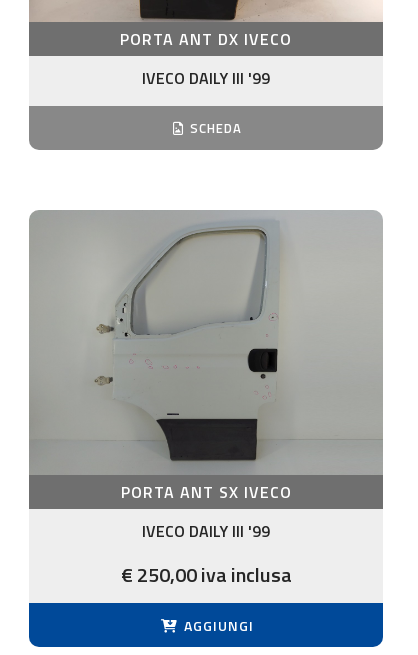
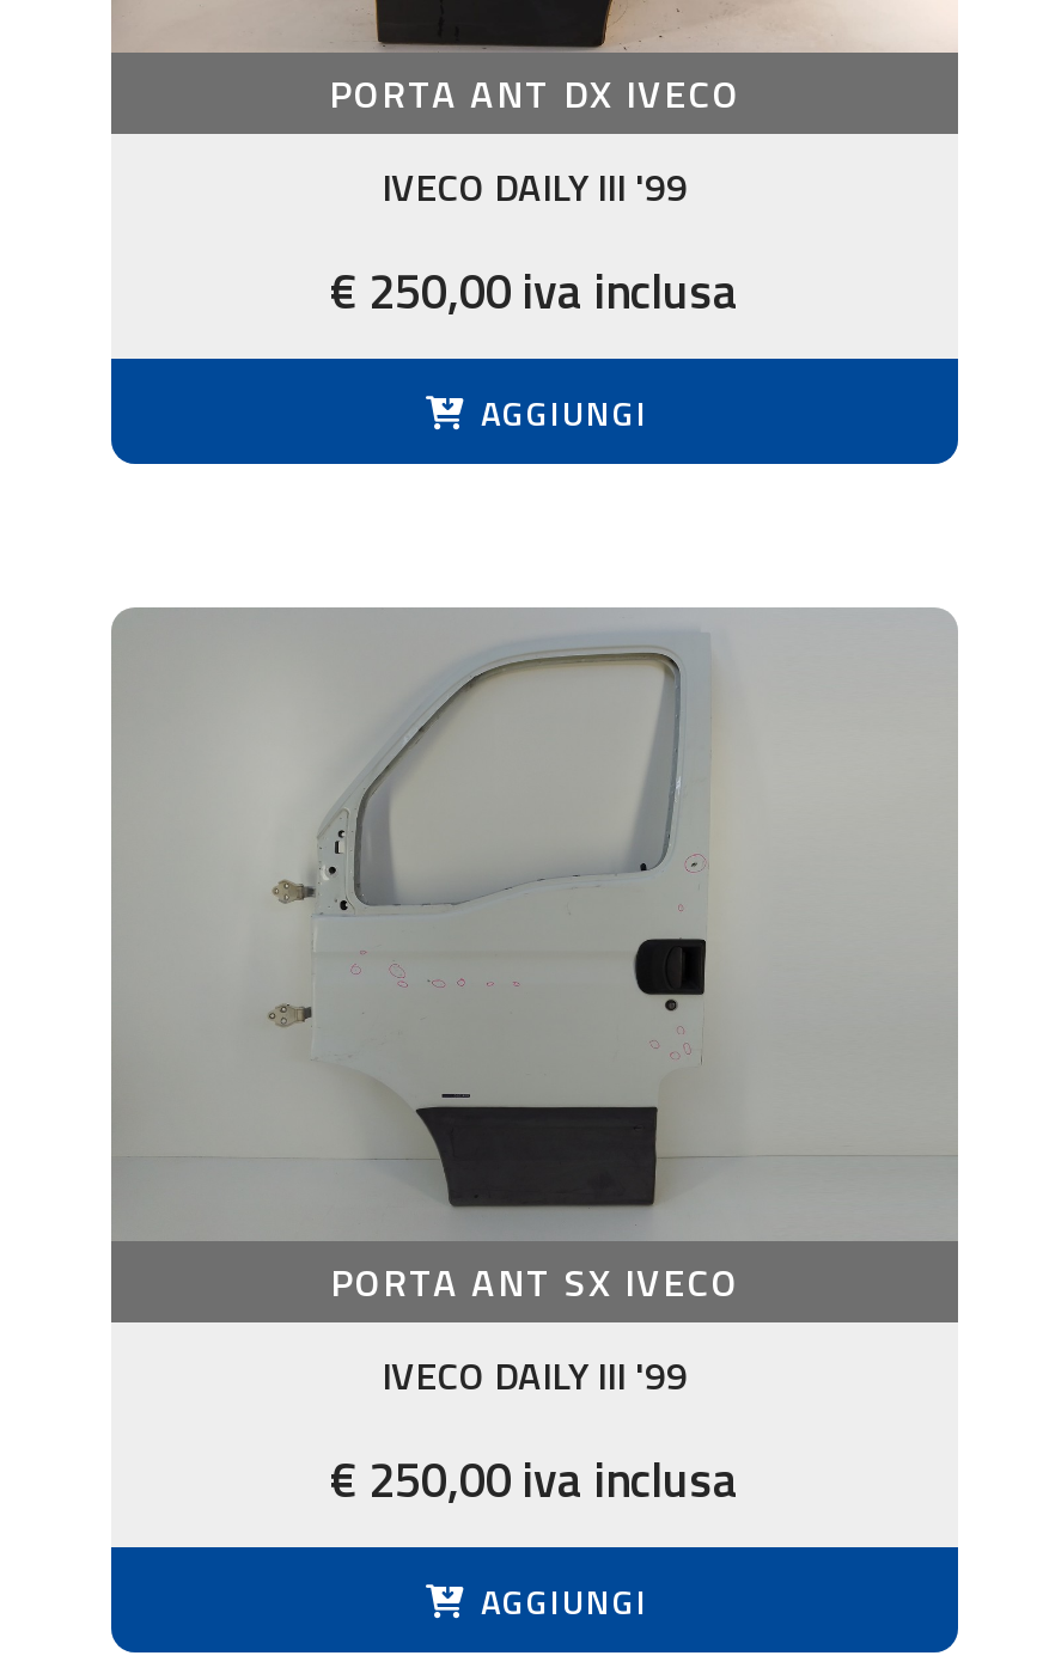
[185,118,241,138] SCHEDA -> [330,254,739,437] € 250,00 iva inclusa | AGGIUNGI

